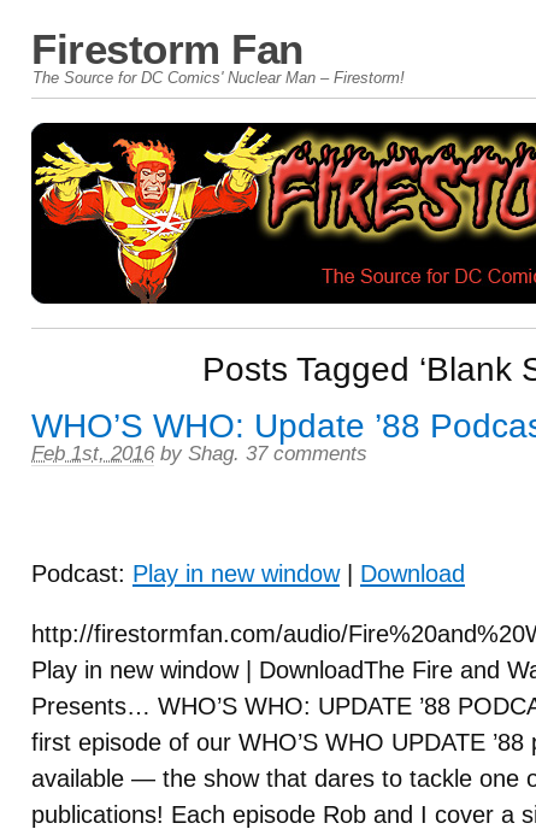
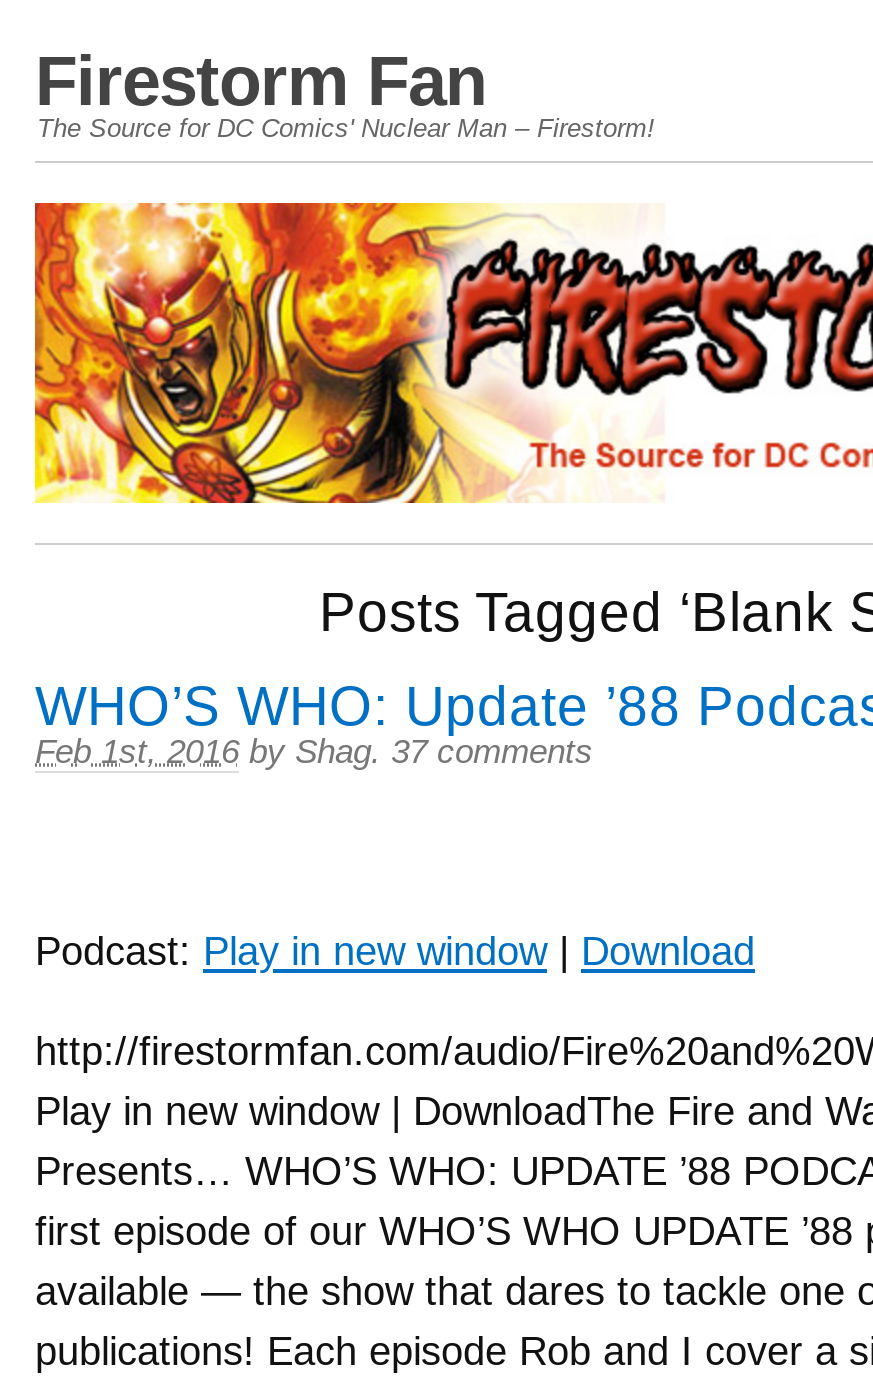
[30,122,532,305] [image] -> [33,201,867,505] [image]

